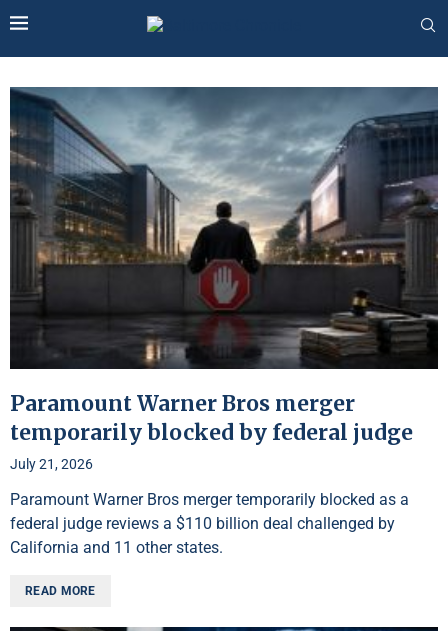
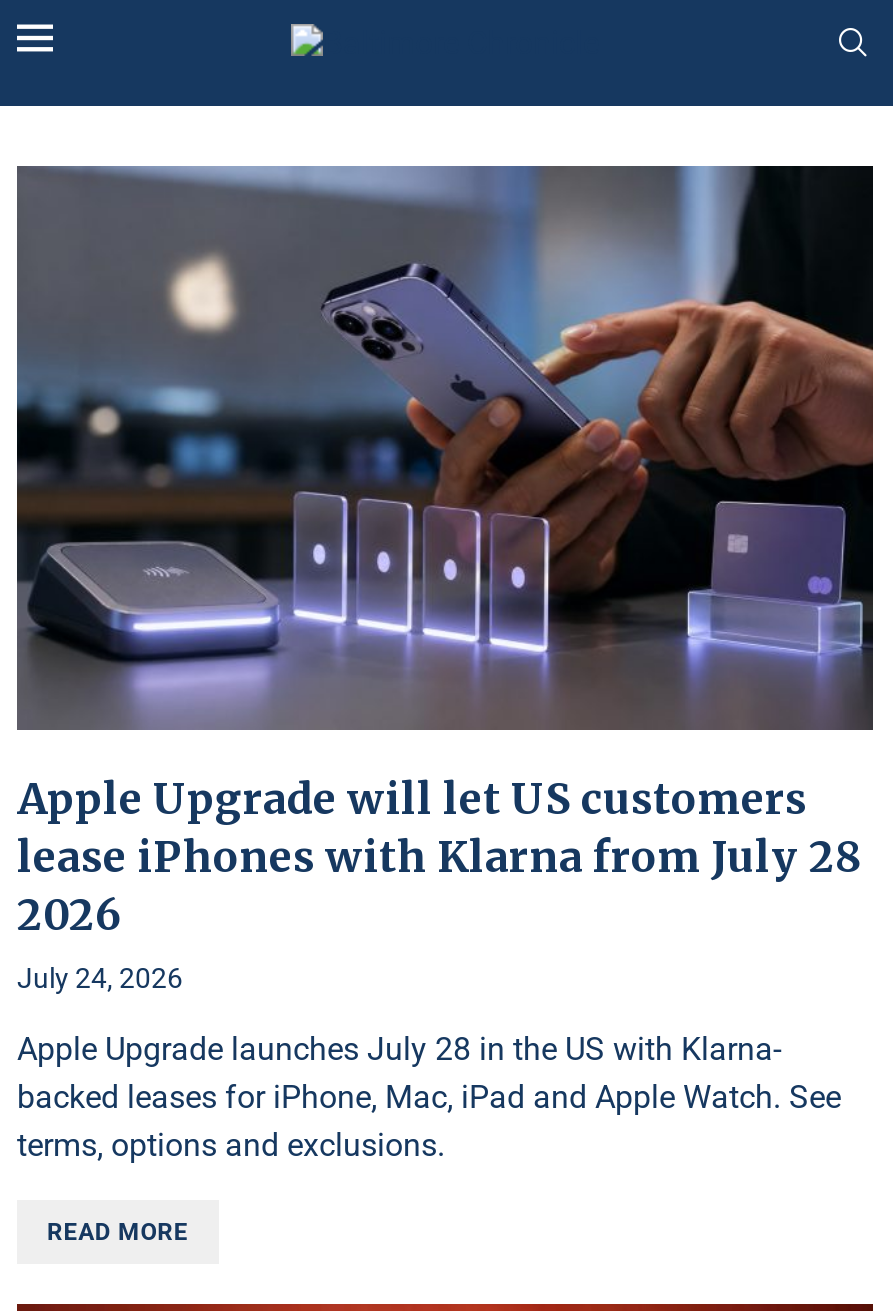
[10,86,439,472] [image] | Paramount Warner Bros merger | temporarily blocked by federal judge | July 21, 2026 -> [17,166,875,995] [image] | Apple Upgrade will let US customers | lease iPhones with Klarna from July 28 | 2026 | July 24, 2026
[10,490,409,557] Paramount Warner Bros merger temporarily blocked as a | federal judge reviews a $110 billion deal challenged by | California and 11 other states. -> [17,1031,841,1165] Apple Upgrade launches July 28 in the US with Klarna- | backed leases for iPhone, Mac, iPad and Apple Watch. See | terms, options and exclusions.

